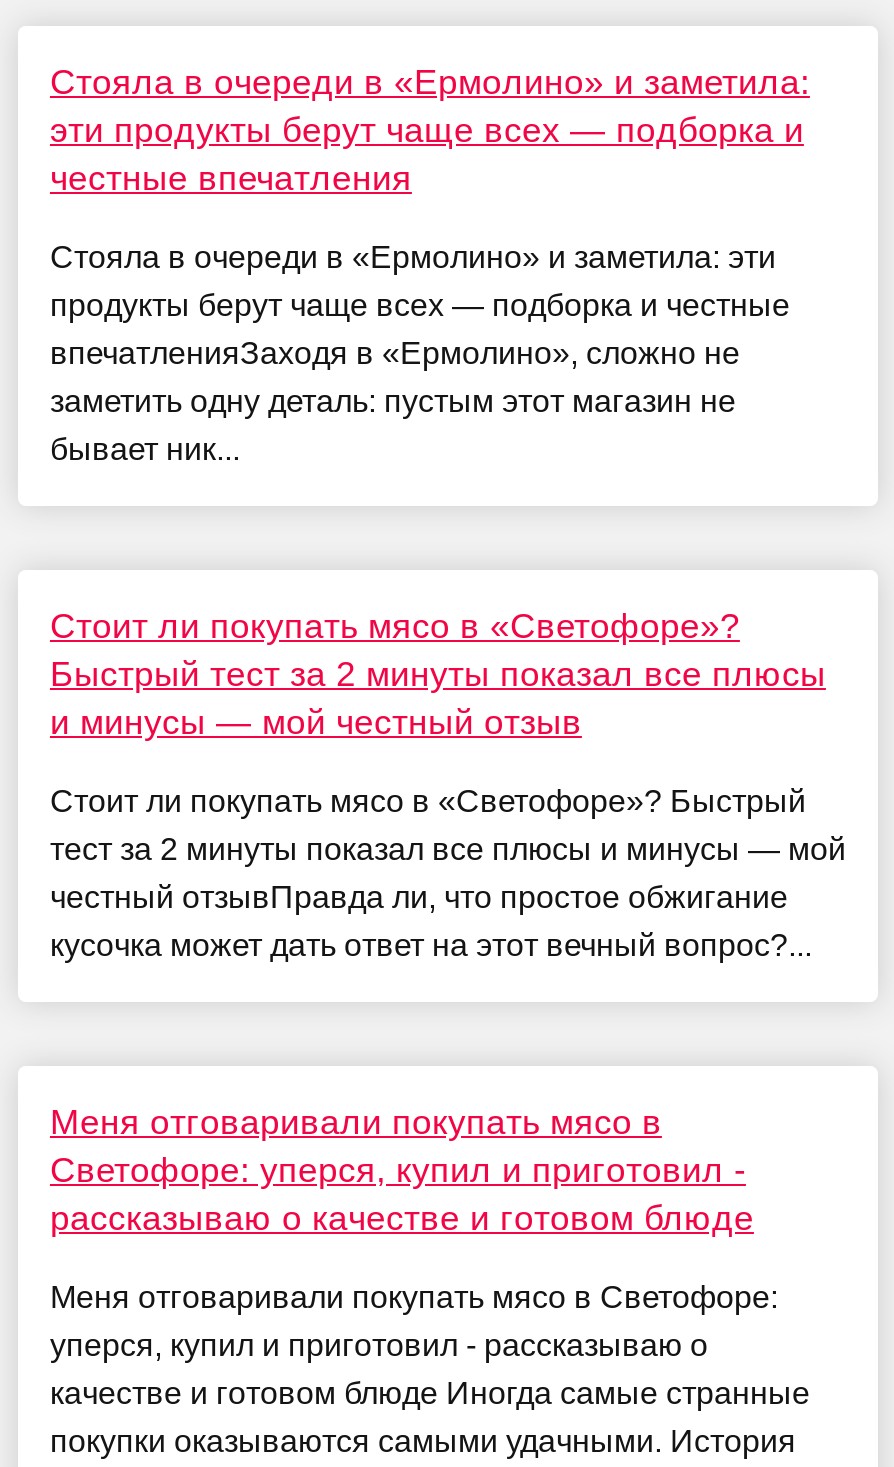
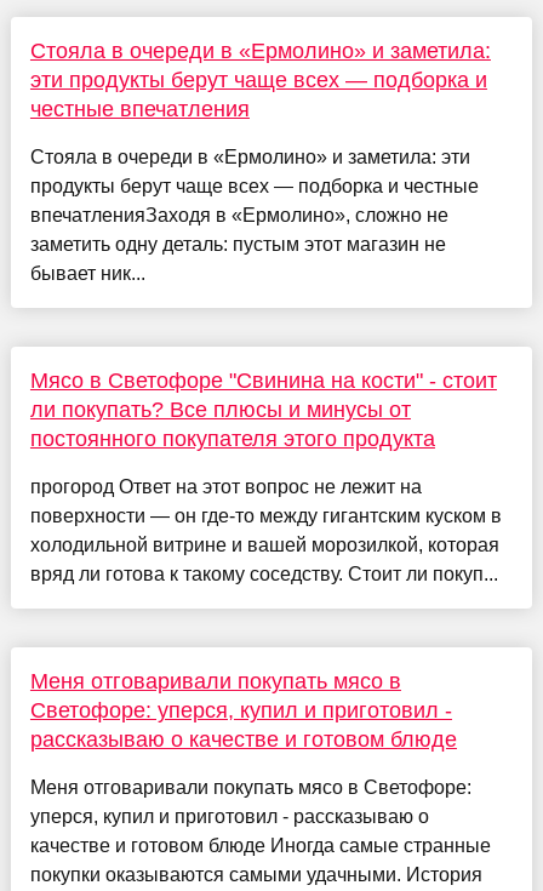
[50,605,826,741] Стоит ли покупать мясо в «Светофоре»? | Быстрый тест за 2 минуты показал все плюсы | и минусы — мой честный отзыв -> [30,368,497,451] Мясо в Светофоре "Свинина на кости" - стоит | ли покупать? Все плюсы и минусы от | постоянного покупателя этого продукта
[50,783,846,961] Стоит ли покупать мясо в «Светофоре»? Быстрый | тест за 2 минуты показал все плюсы и минусы — мой | честный отзывПравда ли, что простое обжигание | кусочка может дать ответ на этот вечный вопрос?... -> [30,476,502,584] прогород Ответ на этот вопрос не лежит на | поверхности — он где-то между гигантским куском в | холодильной витрине и вашей морозилкой, которая | вряд ли готова к такому соседству. Стоит ли покуп...

